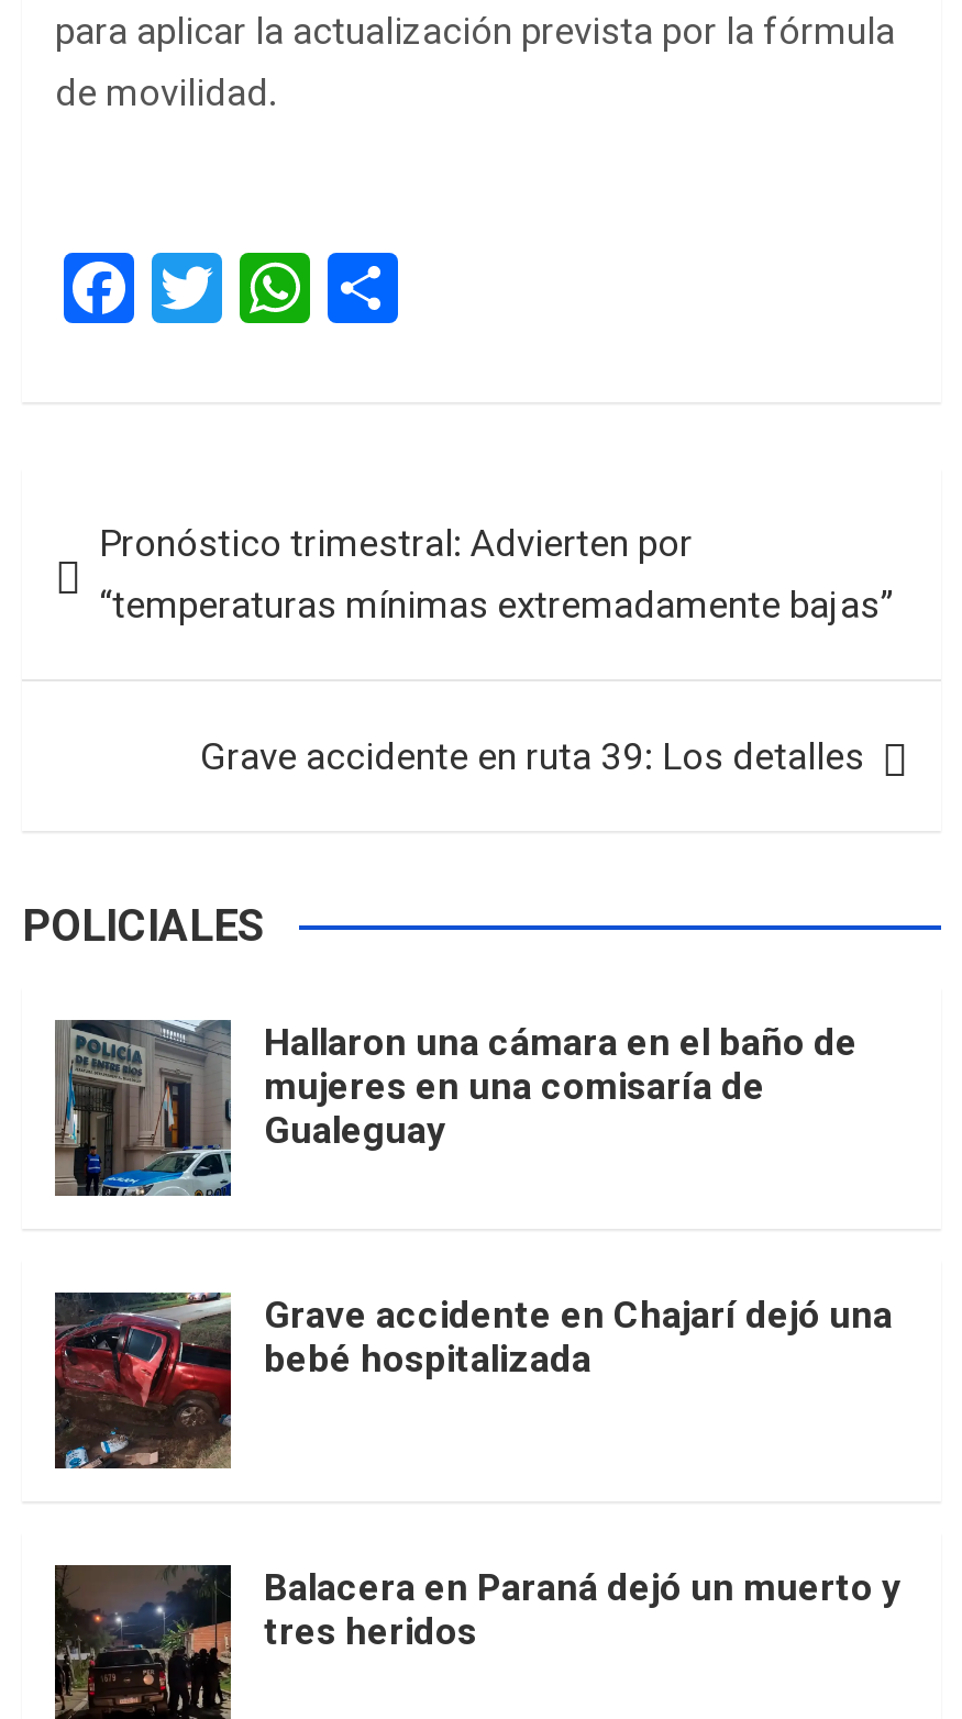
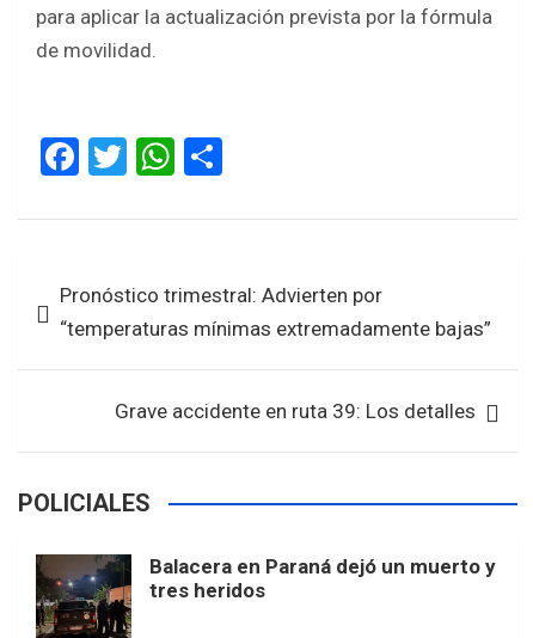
[53,1020,858,1198] [image] | Hallaron una cámara en el baño de | mujeres en una comisaría de | Gualeguay -> none
[55,1290,893,1471] [image] | Grave accidente en Chajarí dejó una | bebé hospitalizada -> none

